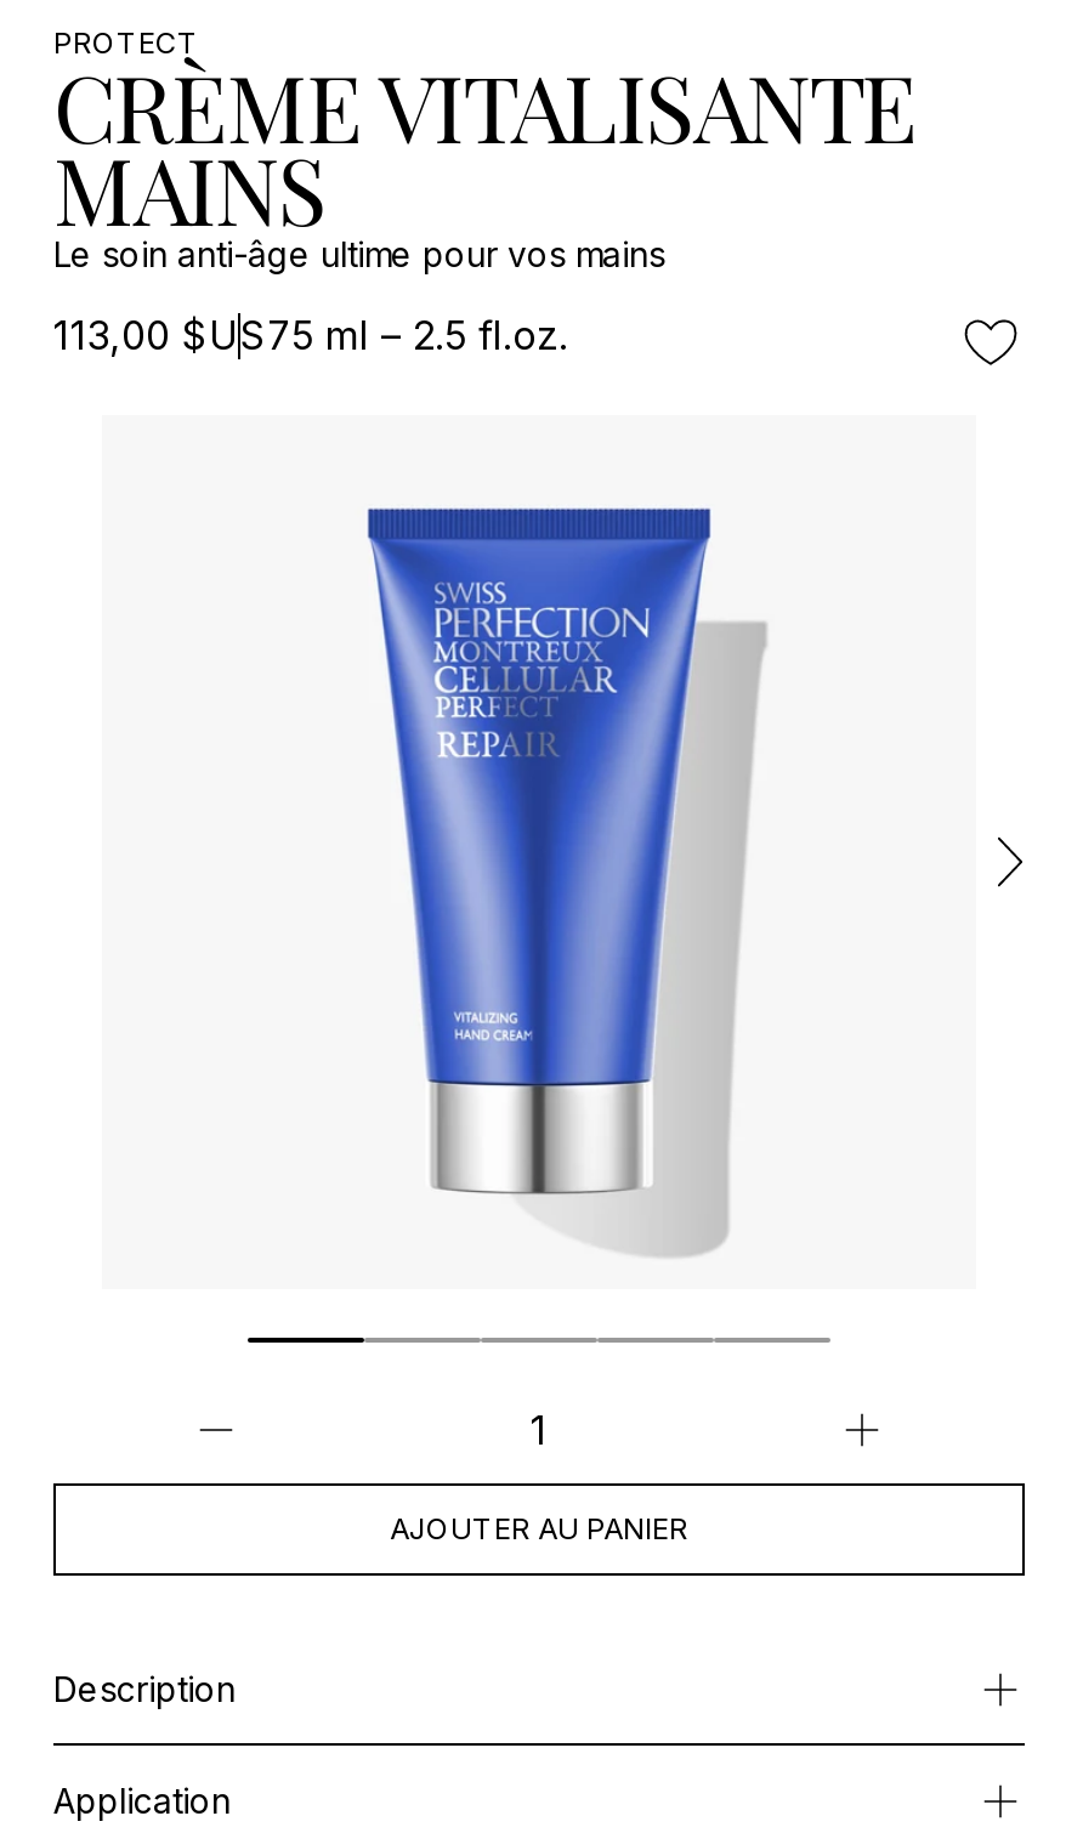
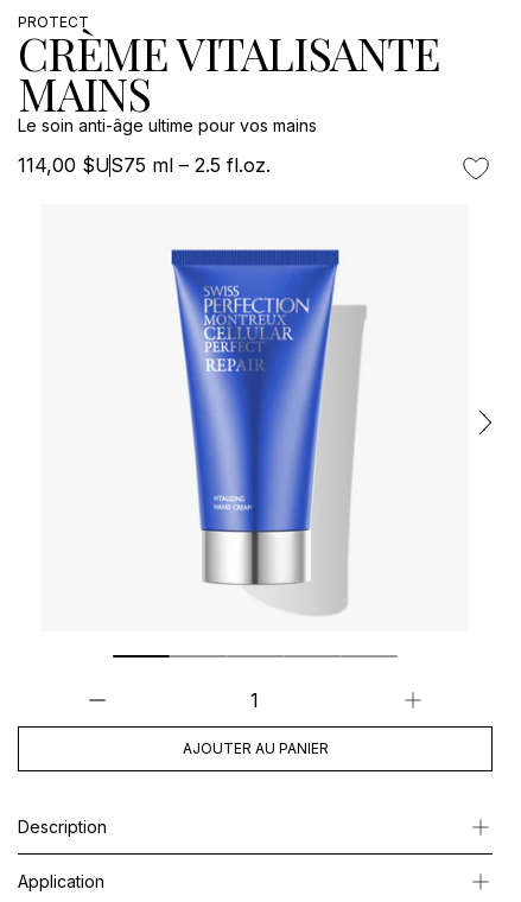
[53,311,568,359] 113,00 $US75 ml – 2.5 fl.oz. -> [18,153,271,177] 114,00 $US75 ml – 2.5 fl.oz.

